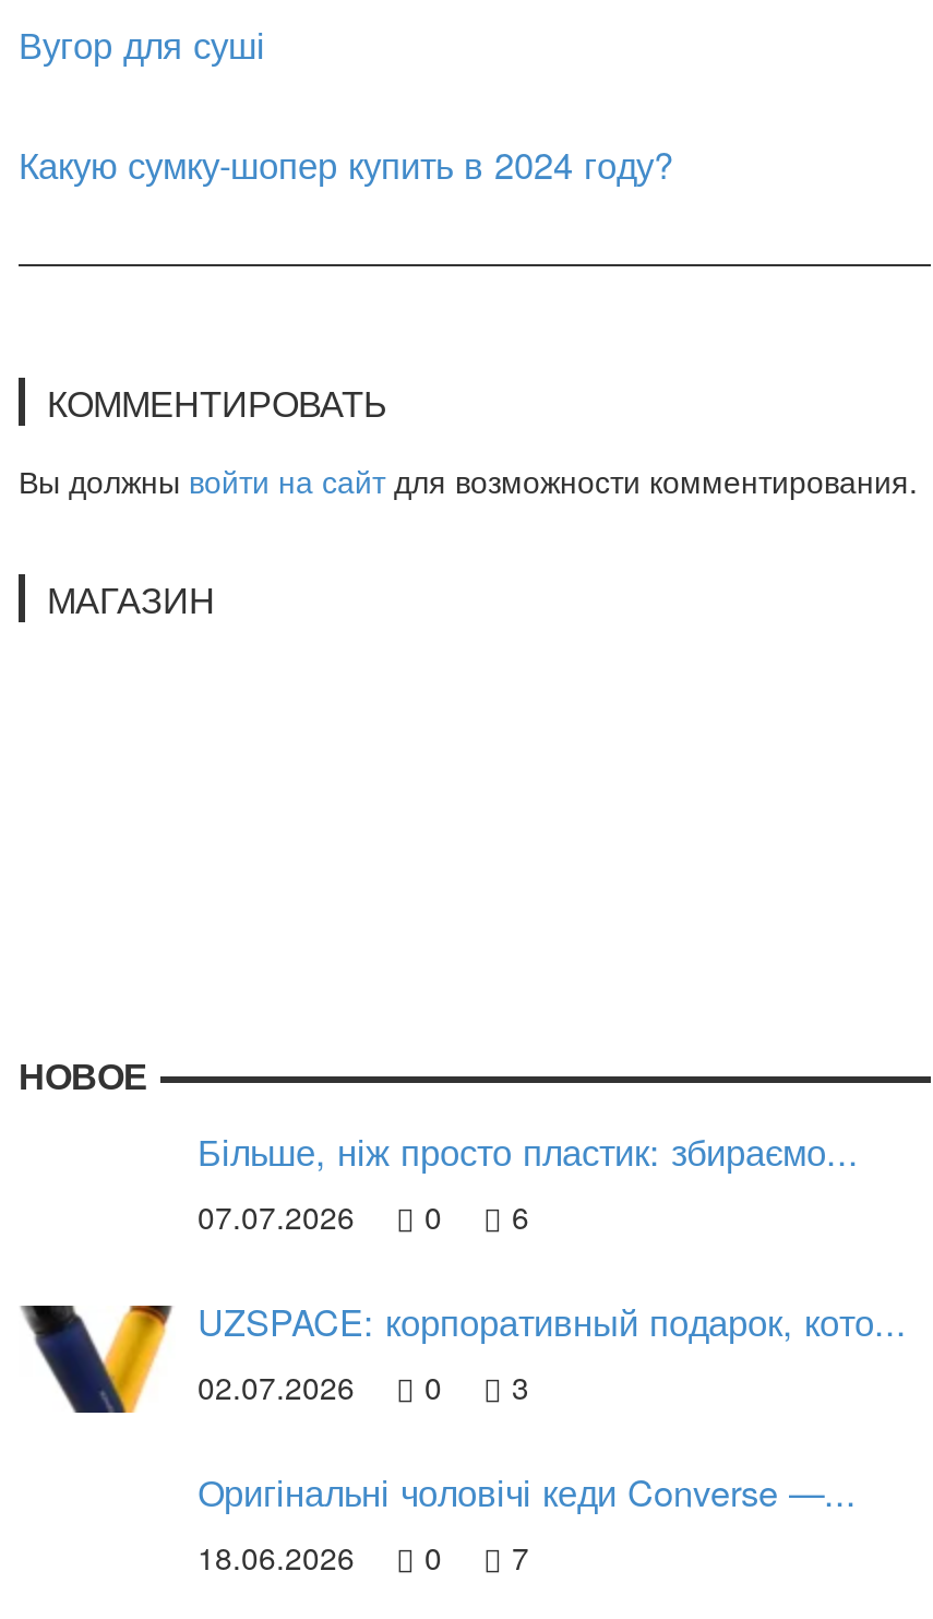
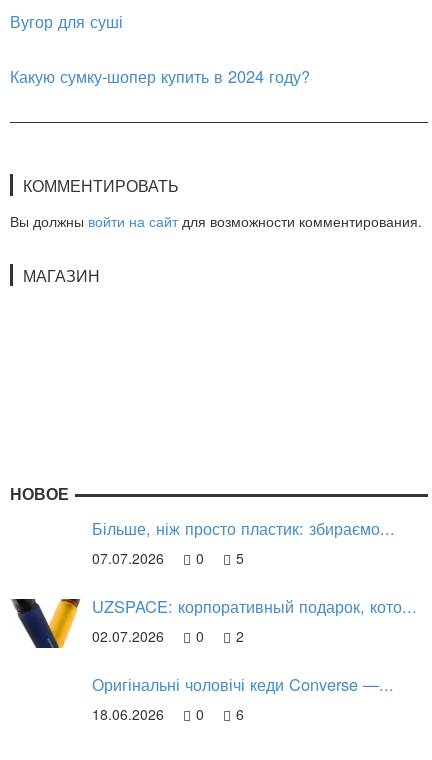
[198,1194,529,1238] 07.07.2026 0 6 -> [92,548,244,568] 07.07.2026 0 5
[198,1364,529,1408] 02.07.2026 0 3 -> [92,626,244,646] 02.07.2026 0 2
[198,1535,529,1578] 18.06.2026 0 7 -> [92,704,244,724] 18.06.2026 0 6

